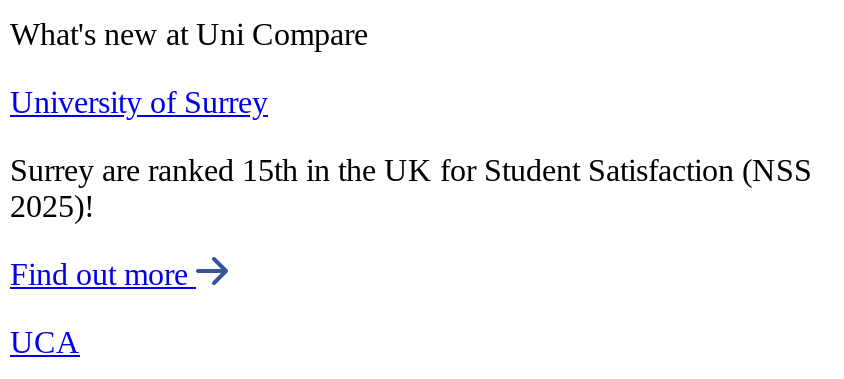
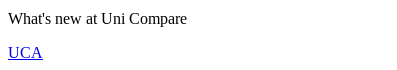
[10,85,812,291] University of Surrey | Surrey are ranked 15th in the UK for Student Satisfaction (NSS | 2025)! | Find out more -> none

